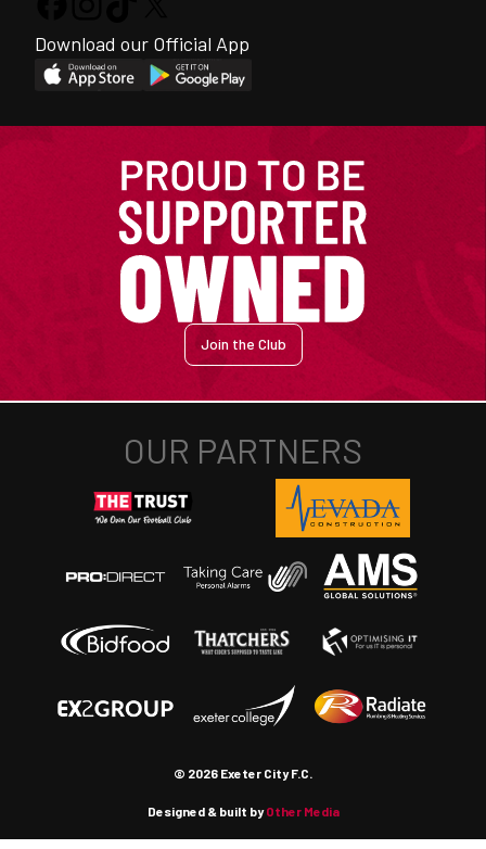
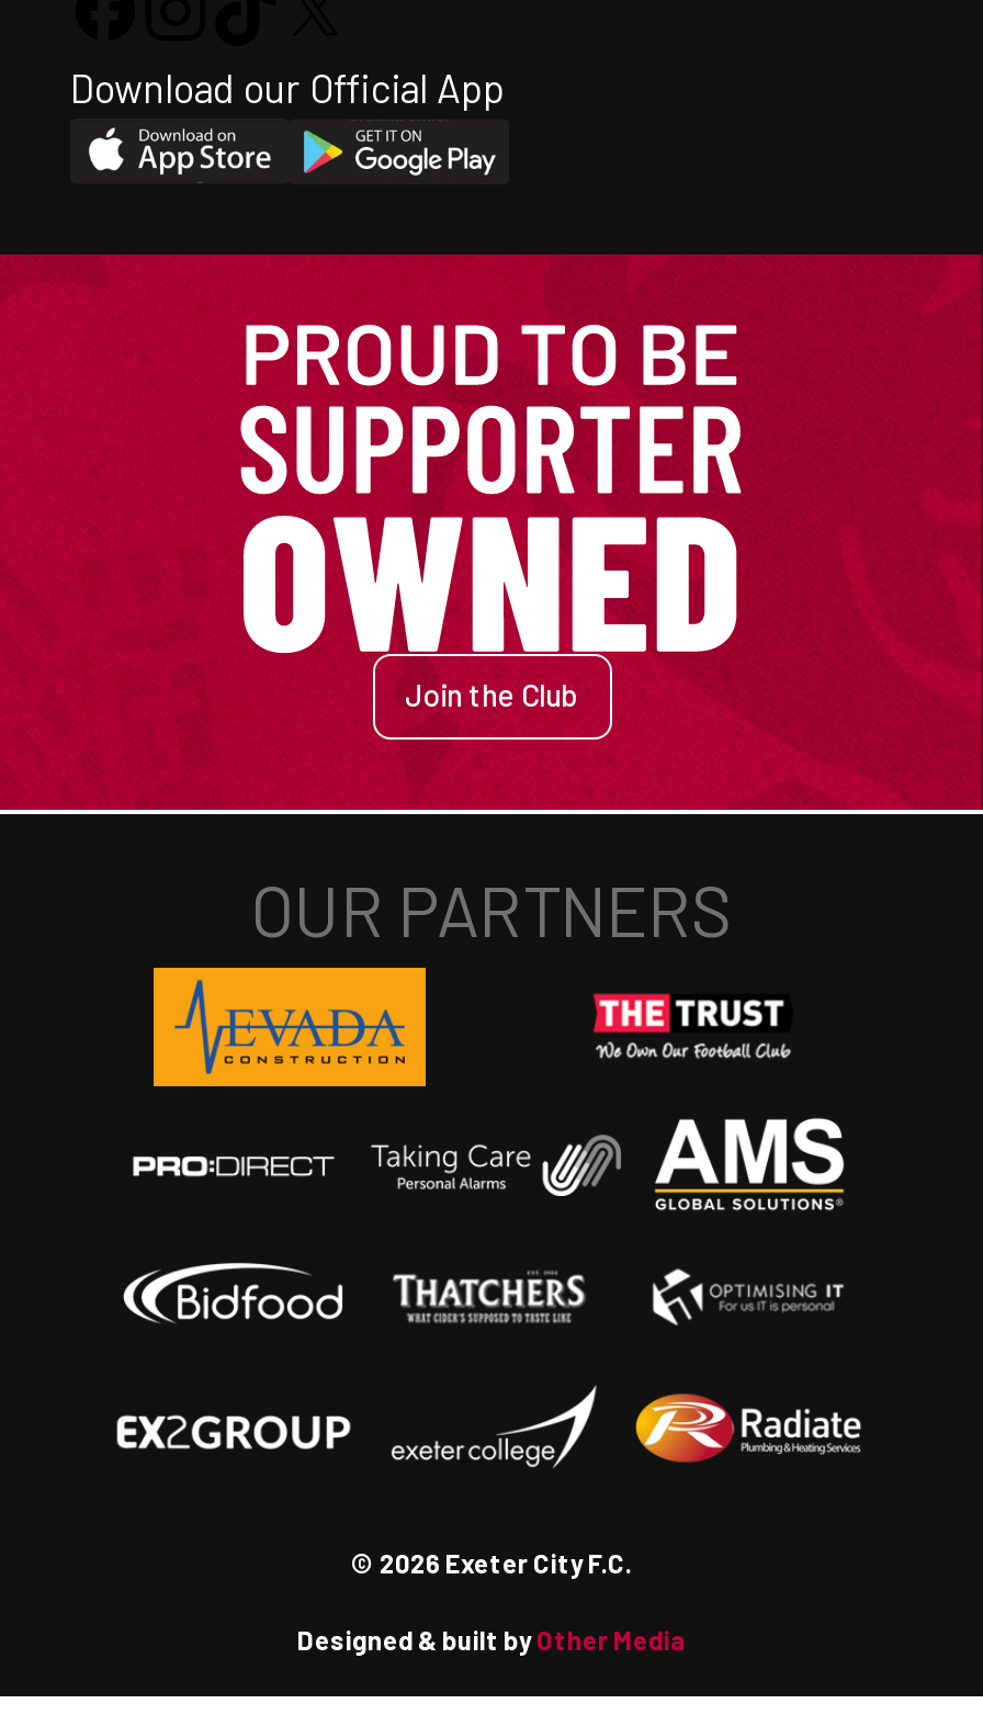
[76,479,210,537] [image] -> [151,966,428,1088] [image]
[274,478,411,538] [image] -> [557,968,829,1086] [image]

